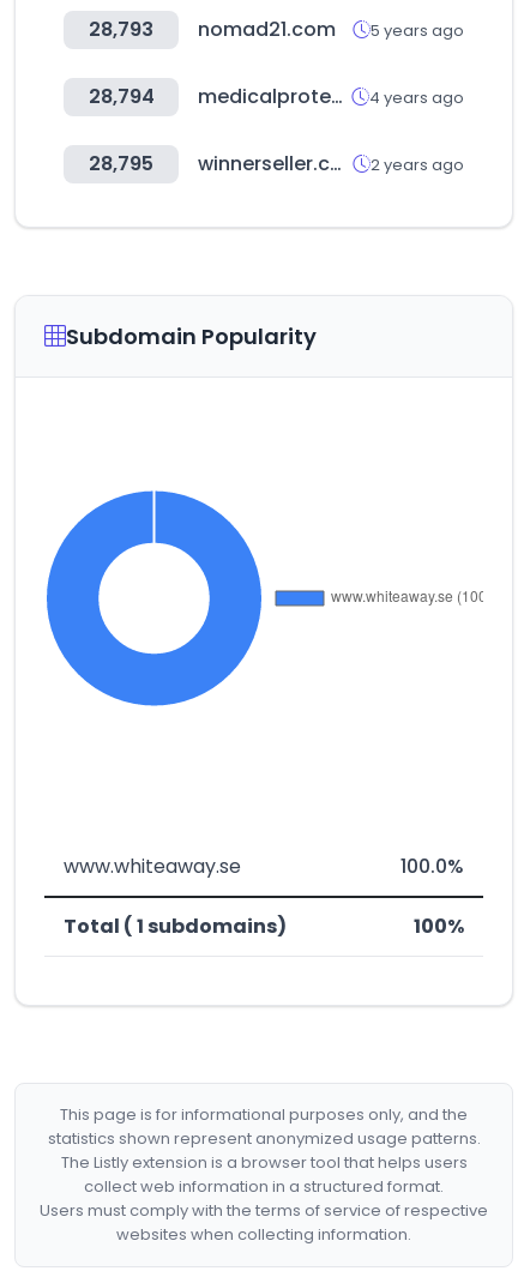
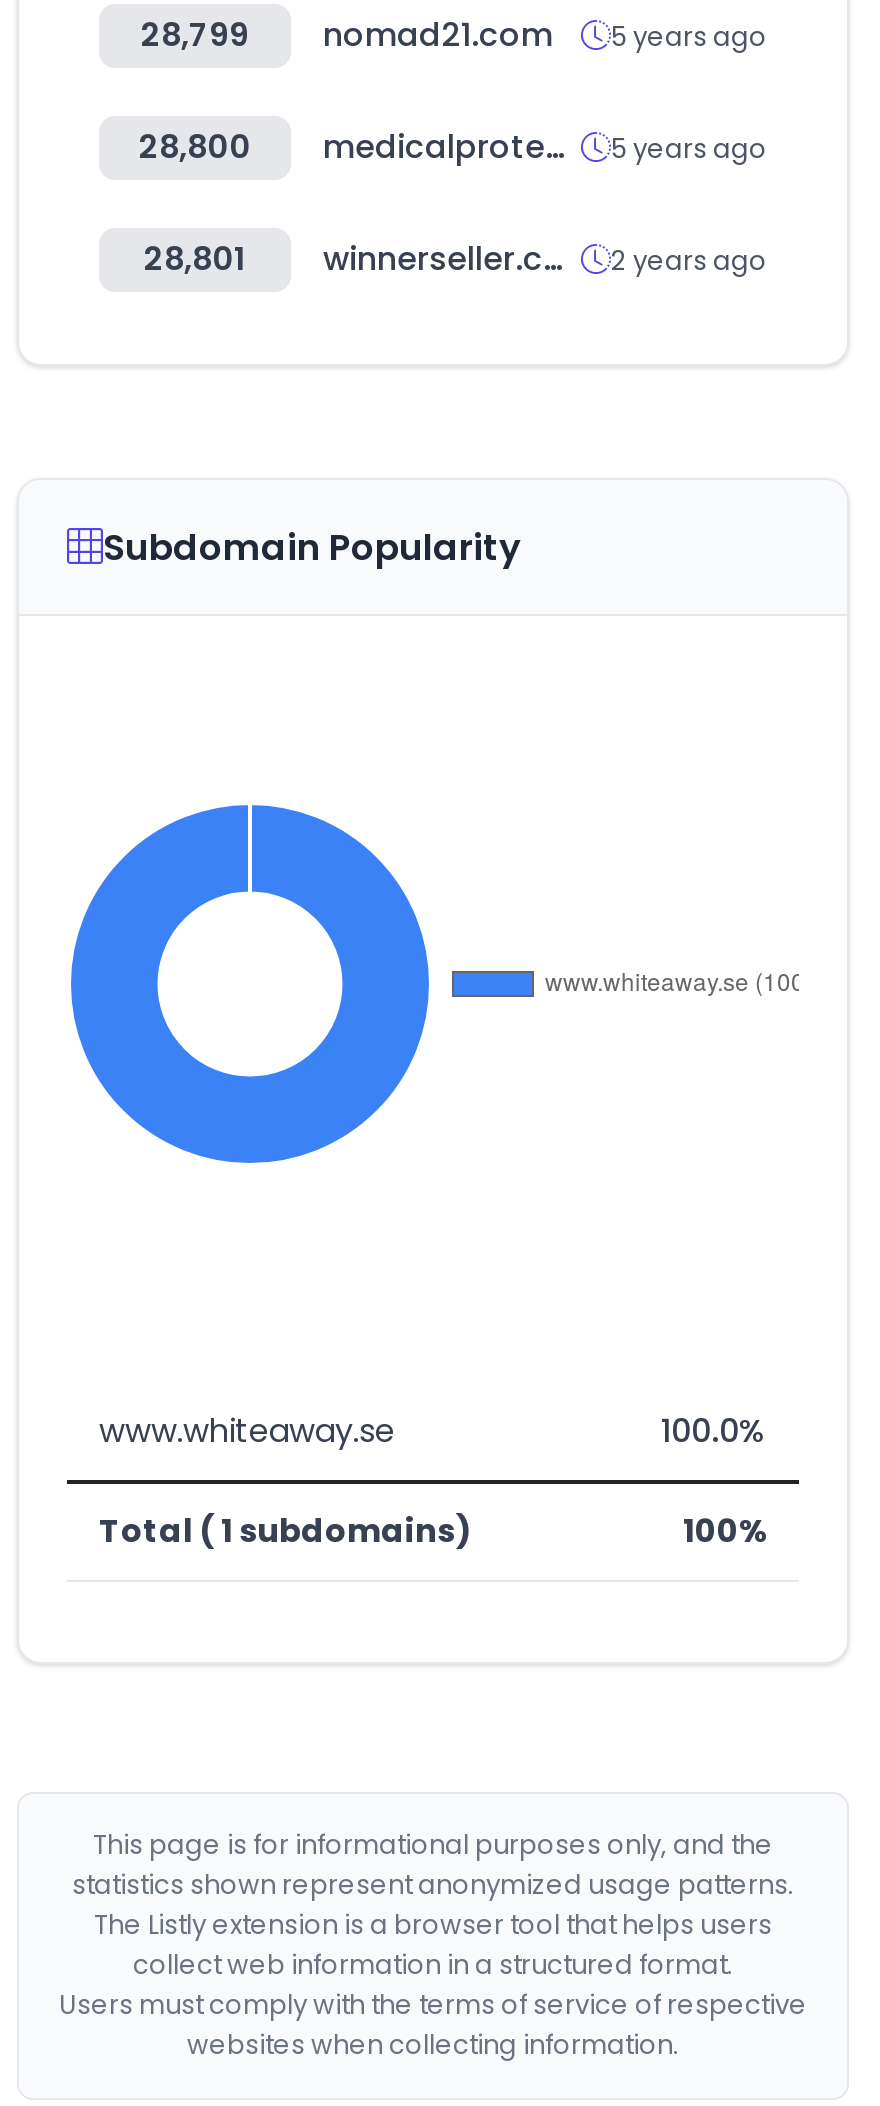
[89,16,464,43] 28,793 nomad21.com 5 years ago -> [141,12,767,58] 28,799 nomad21.com 5 years ago
[88,83,154,110] 28,794 -> [139,124,251,170] 28,800
[369,86,464,109] 4 years ago -> [611,129,767,167] 5 years ago
[89,150,153,177] 28,795 -> [144,236,246,282] 28,801

